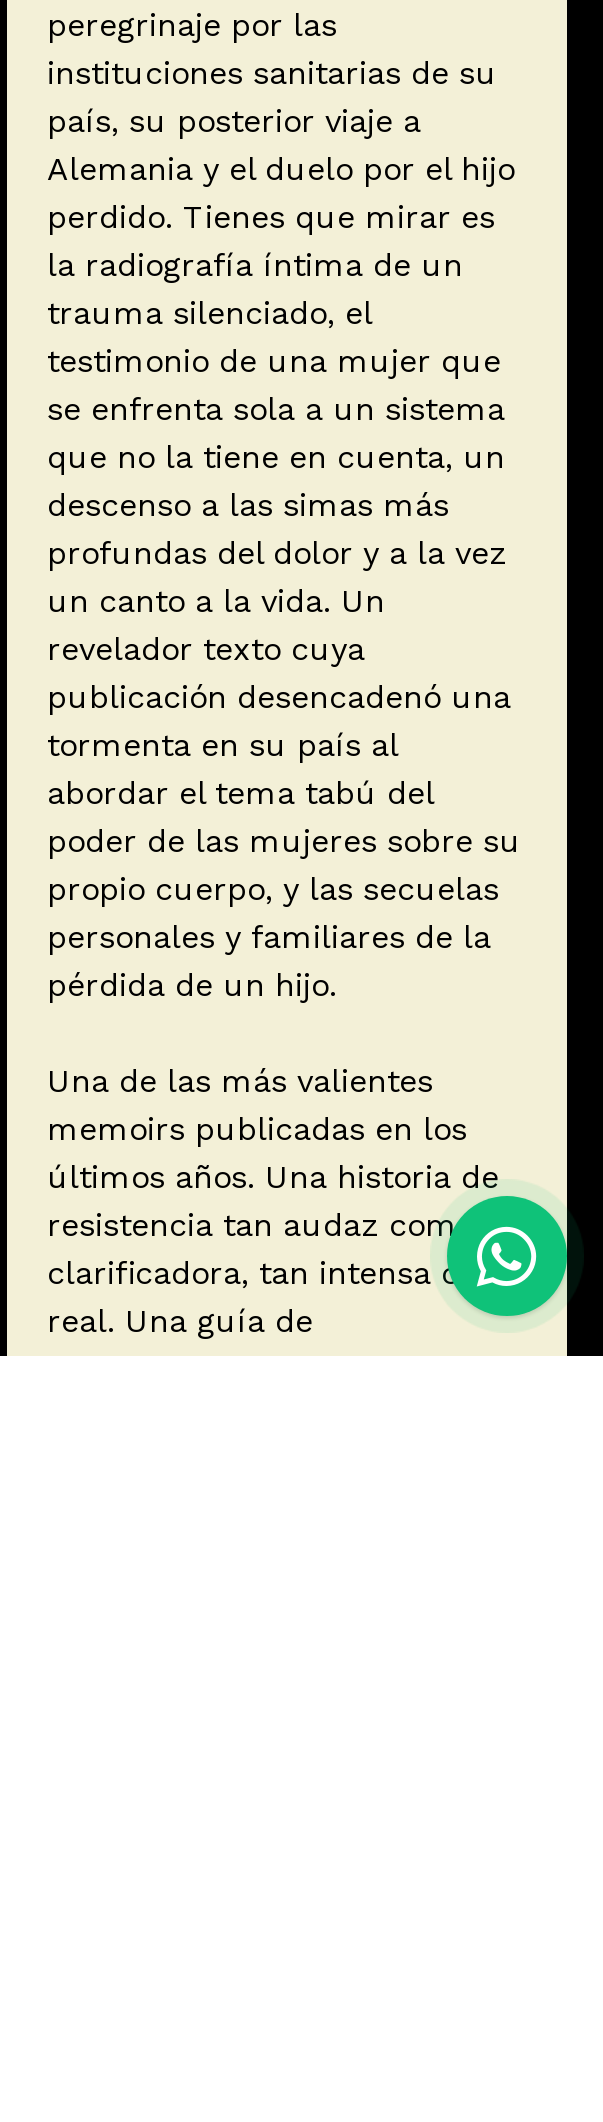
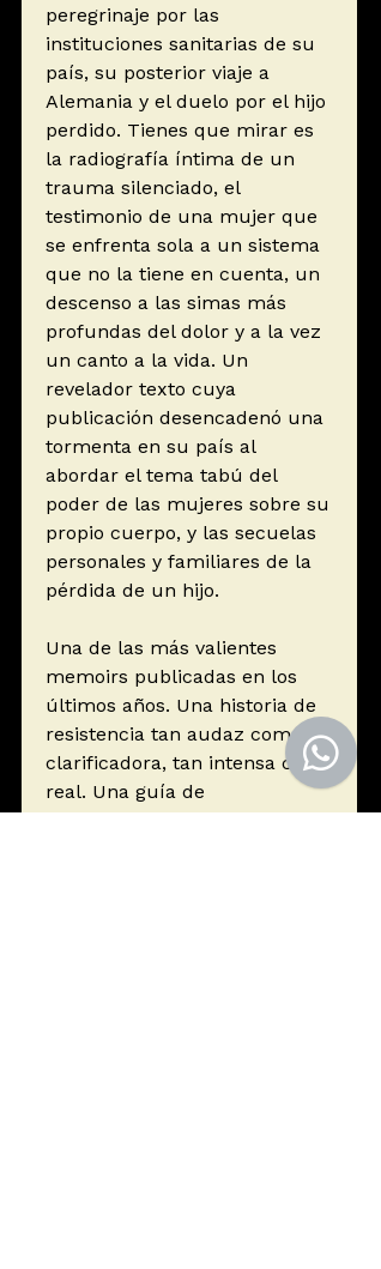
[463,1194,569,1318] [image] -> [297,717,358,788] [image]

